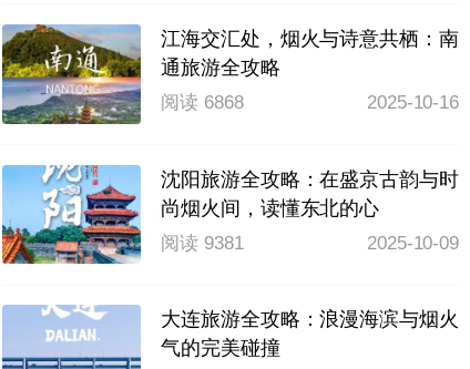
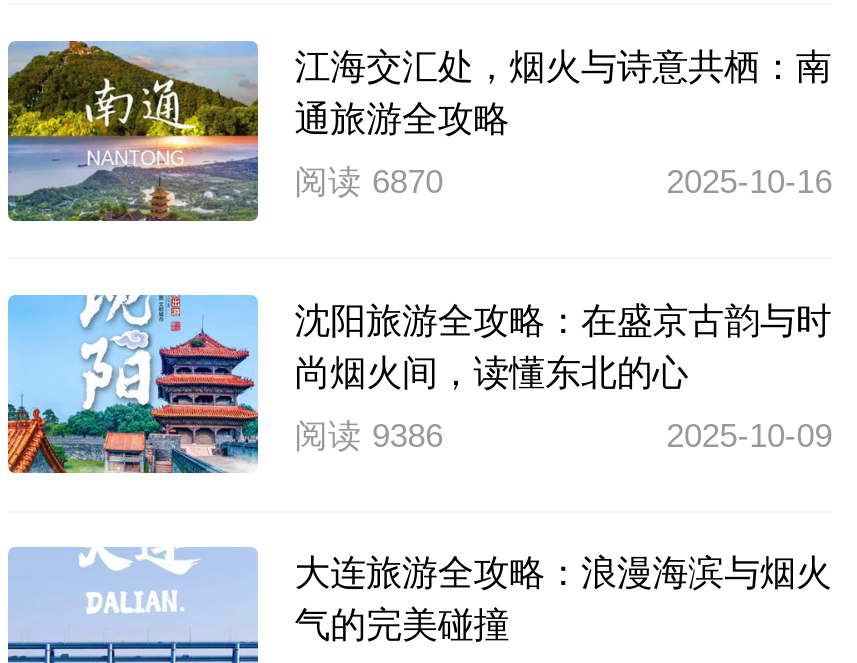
[161,92,243,113] 阅读 6868 -> [295,163,443,201] 阅读 6870
[161,232,243,253] 阅读 9381 -> [295,416,443,454] 阅读 9386

